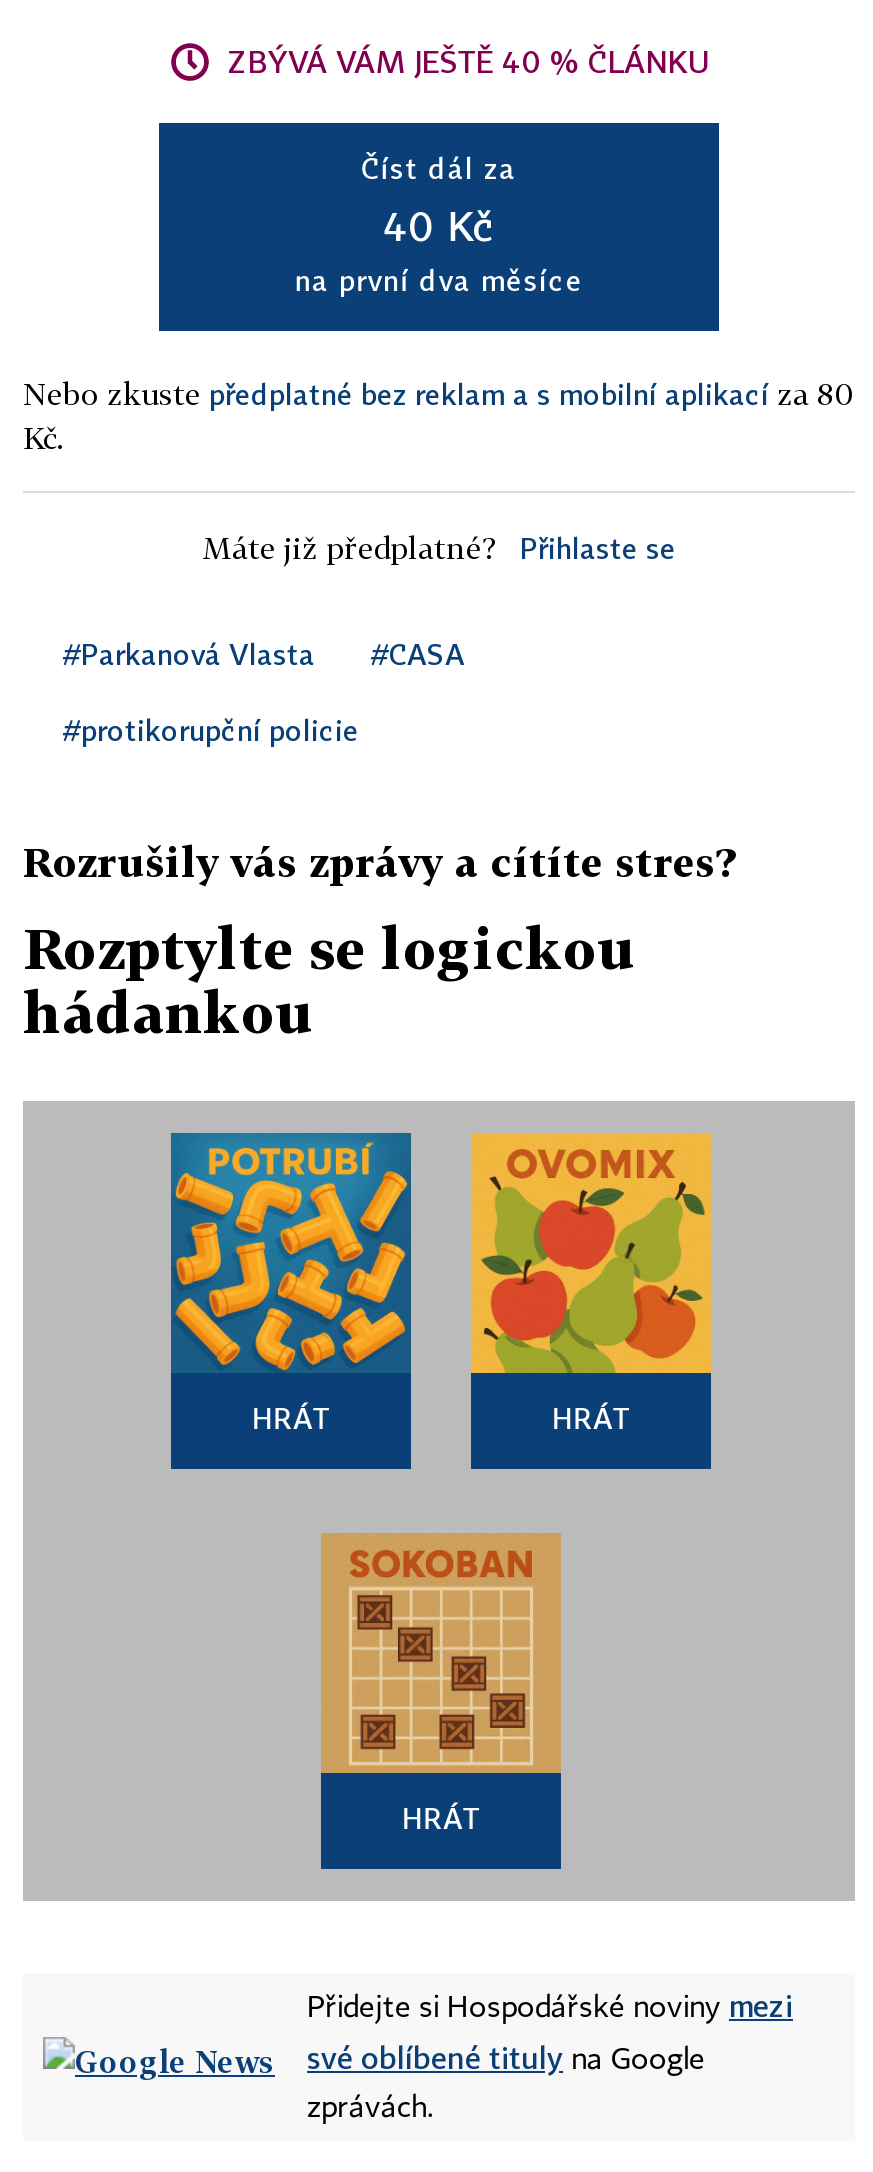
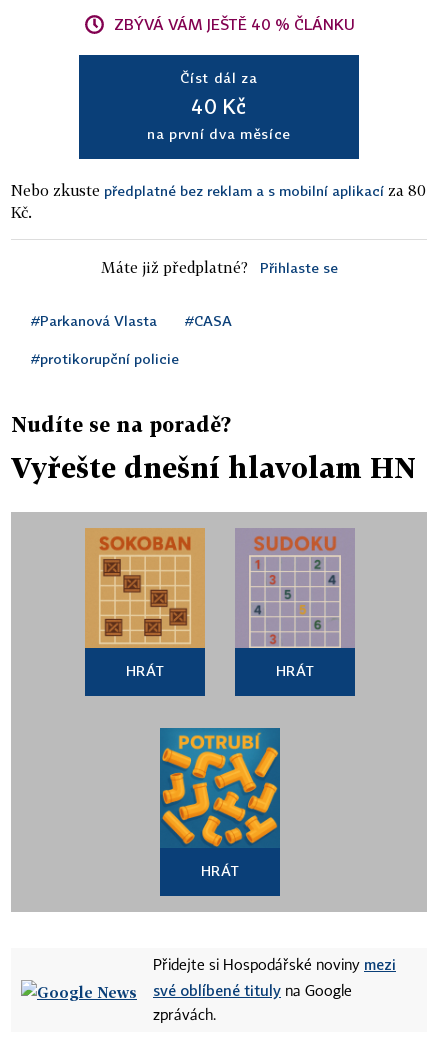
[23,837,735,885] Rozrušily vás zprávy a cítíte stres? -> [11,412,231,436] Nudíte se na poradě?
[23,915,637,1045] Rozptylte se logickou | hádankou -> [11,451,416,484] Vyřešte dnešní hlavolam HN
moved [169,1131,413,1371] -> [159,727,281,848]: [image]
[469,1131,713,1375] [image] -> [235,528,355,649] [image]
moved [321,1533,561,1775] -> [85,528,205,649]: [image]

